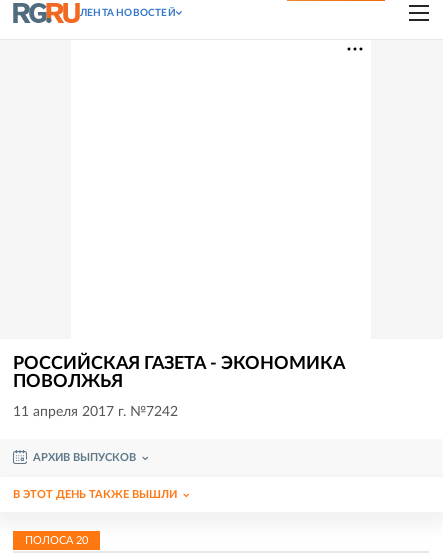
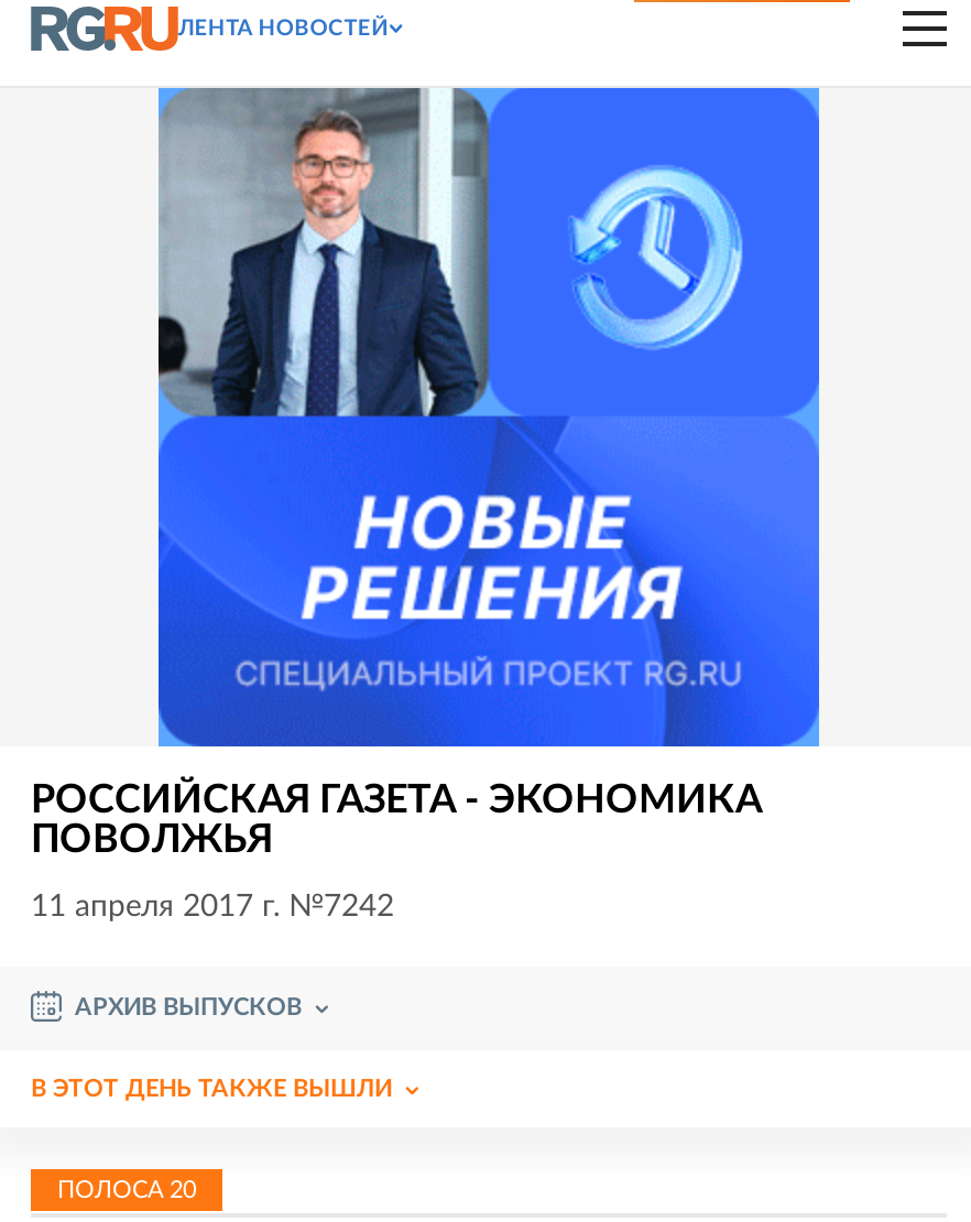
none -> [156,86,821,749] [image]

